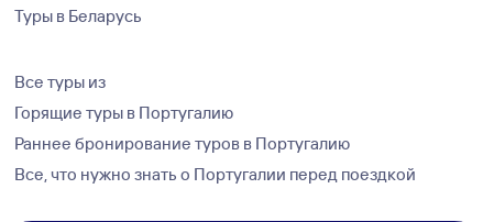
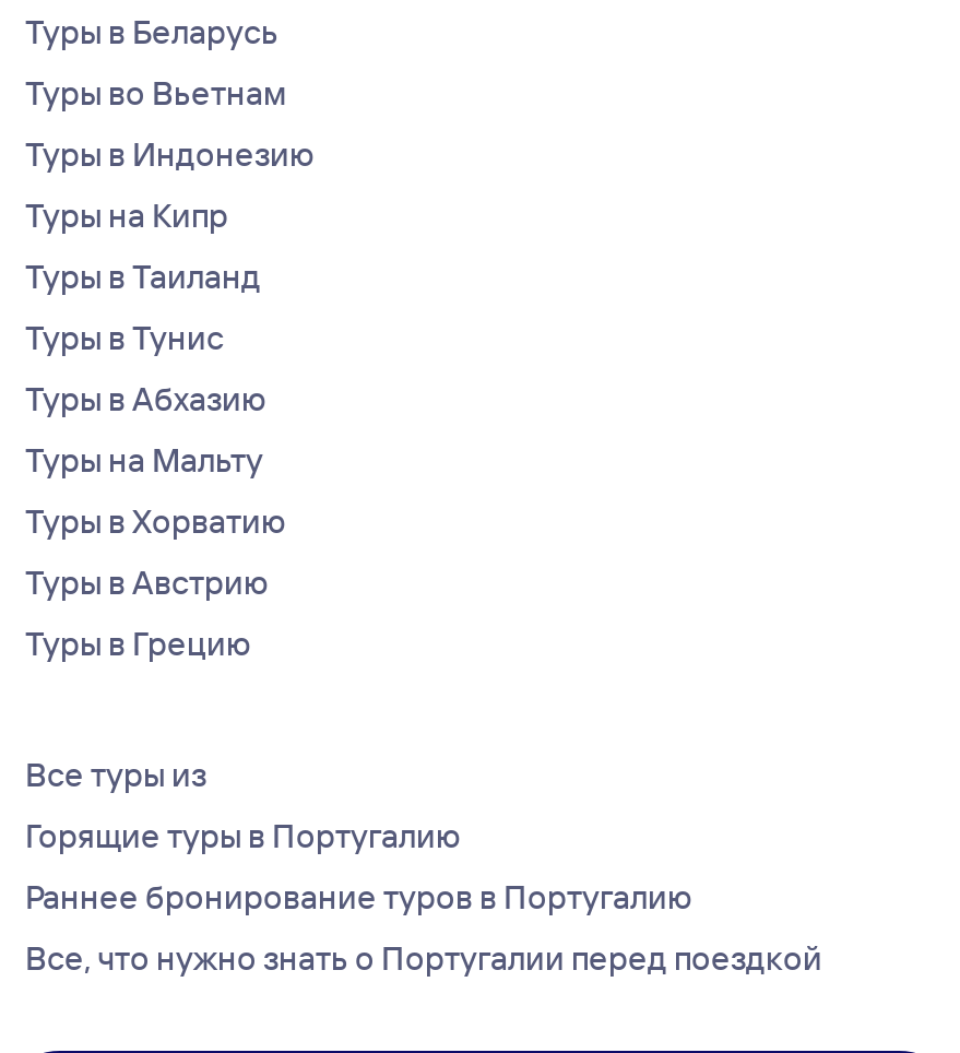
none -> [25,72,313,664] Туры во Вьетнам | Туры в Индонезию | Туры на Кипр | Туры в Таиланд | Туры в Тунис | Туры в Абхазию | Туры на Мальту | Туры в Хорватию | Туры в Австрию | Туры в Грецию

